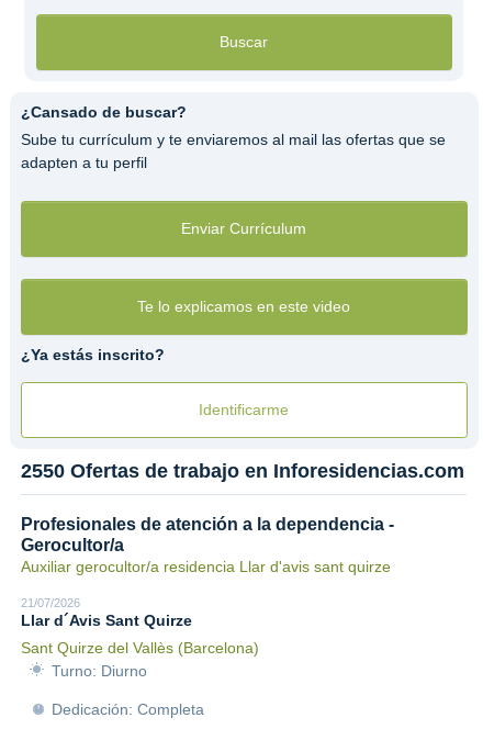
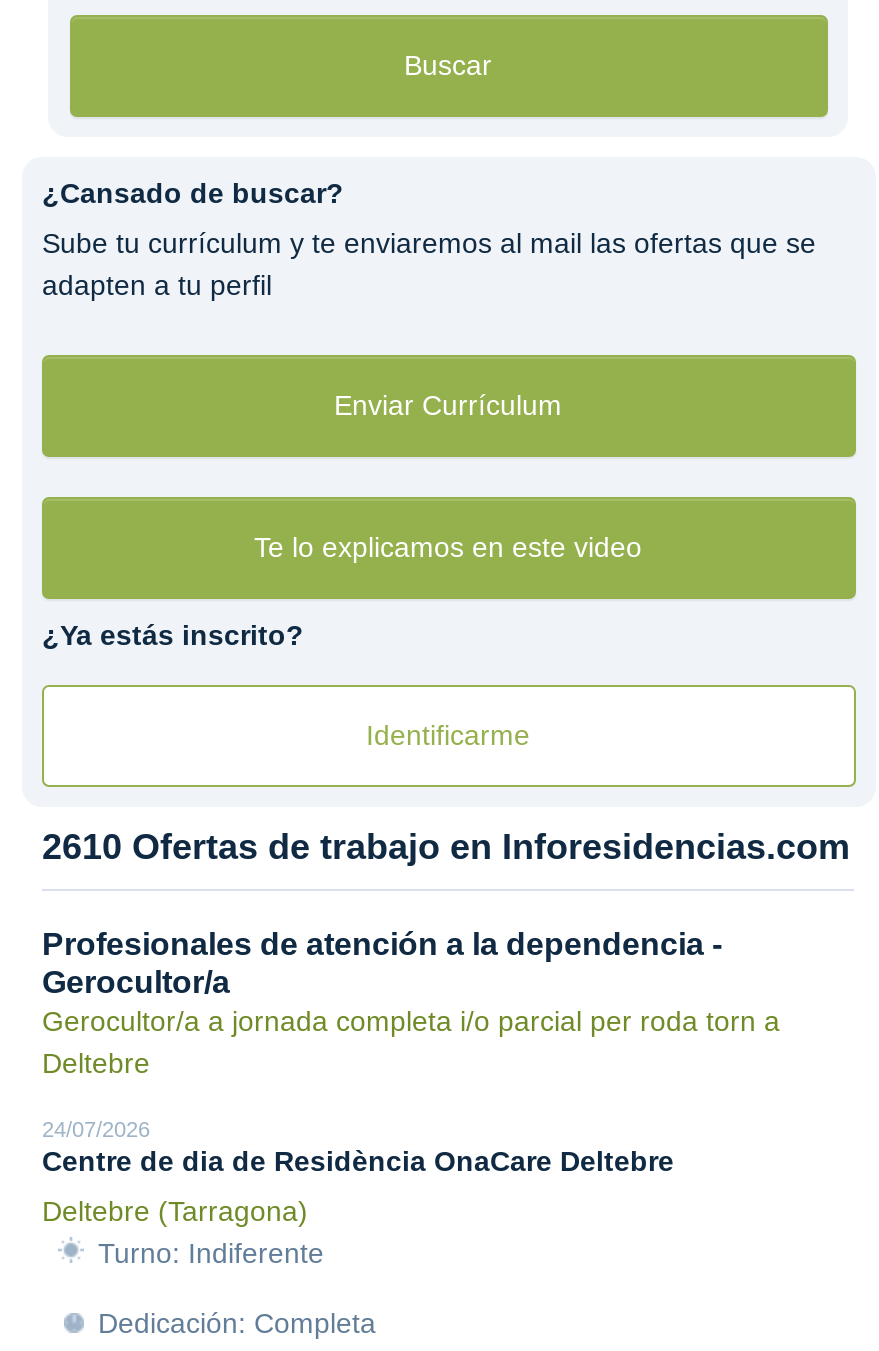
[21,460,464,482] 2550 Ofertas de trabajo en Inforesidencias.com -> [42,827,850,867] 2610 Ofertas de trabajo en Inforesidencias.com
[21,558,391,575] Auxiliar gerocultor/a residencia Llar d'avis sant quirze -> [42,1005,780,1079] Gerocultor/a a jornada completa i/o parcial per roda torn a | Deltebre
[21,596,192,629] 21/07/2026 | Llar d´Avis Sant Quirze -> [42,1117,674,1177] 24/07/2026 | Centre de dia de Residència OnaCare Deltebre
[21,639,259,680] Sant Quirze del Vallès (Barcelona) | Turno: Diurno -> [42,1195,324,1269] Deltebre (Tarragona) | Turno: Indiferente

